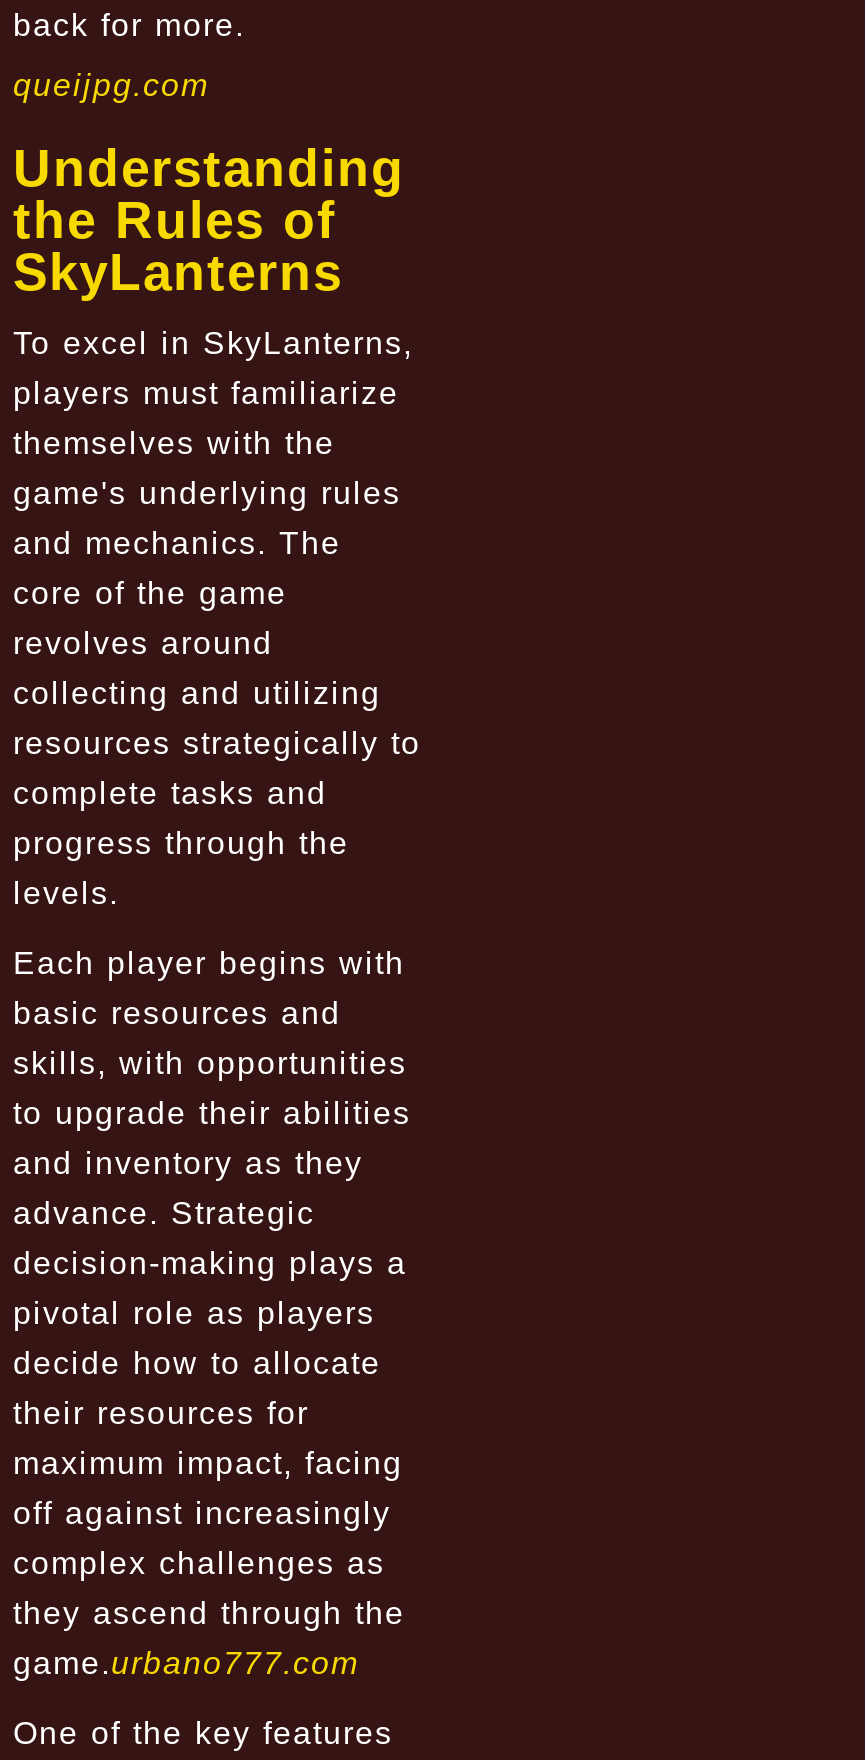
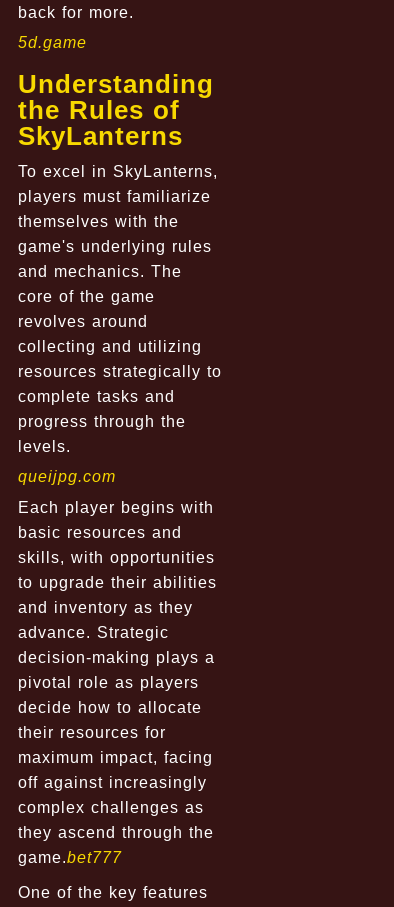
none -> [18,34,87,51] 5d.game
moved [13,69,209,103] -> [18,468,116,485]: queijpg.com
[13,1647,359,1681] game. urbano777.com -> [18,849,122,866] game. bet777

